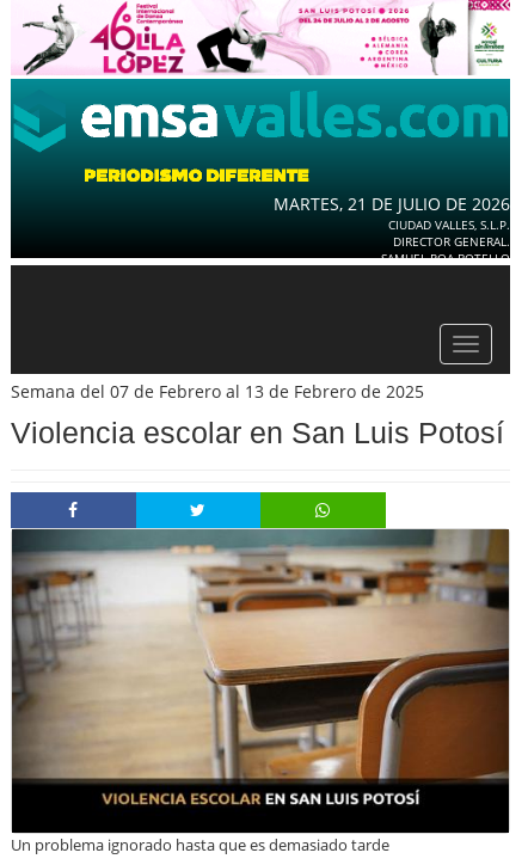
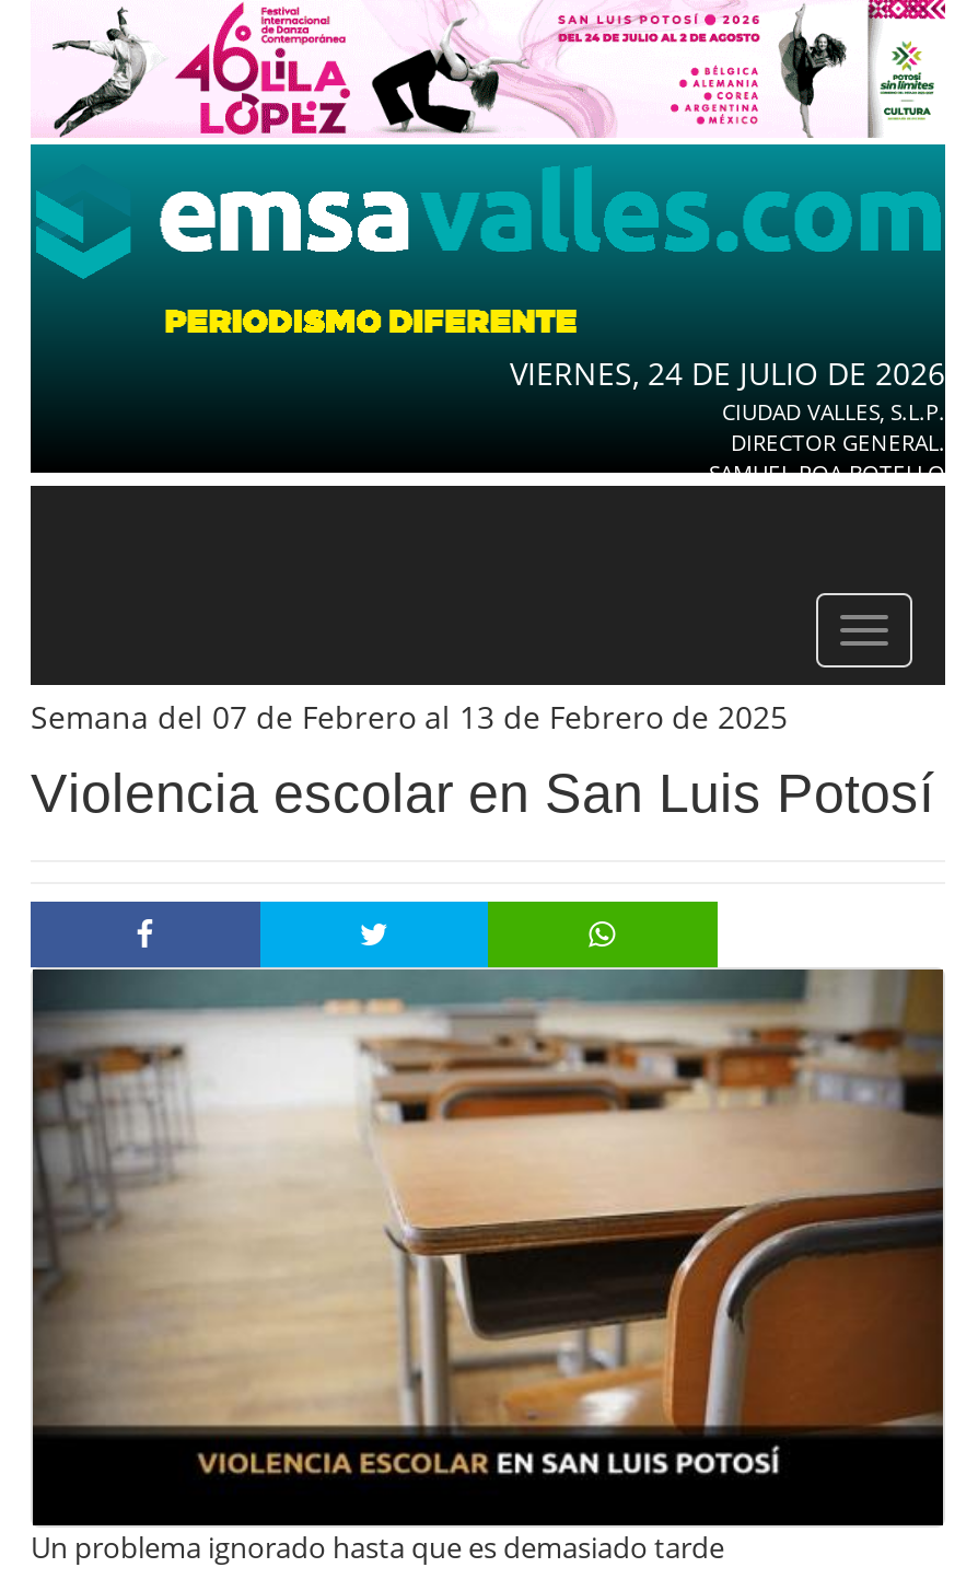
[274,192,510,215] MARTES, 21 DE JULIO DE 2026 -> [510,352,945,393] VIERNES, 24 DE JULIO DE 2026

